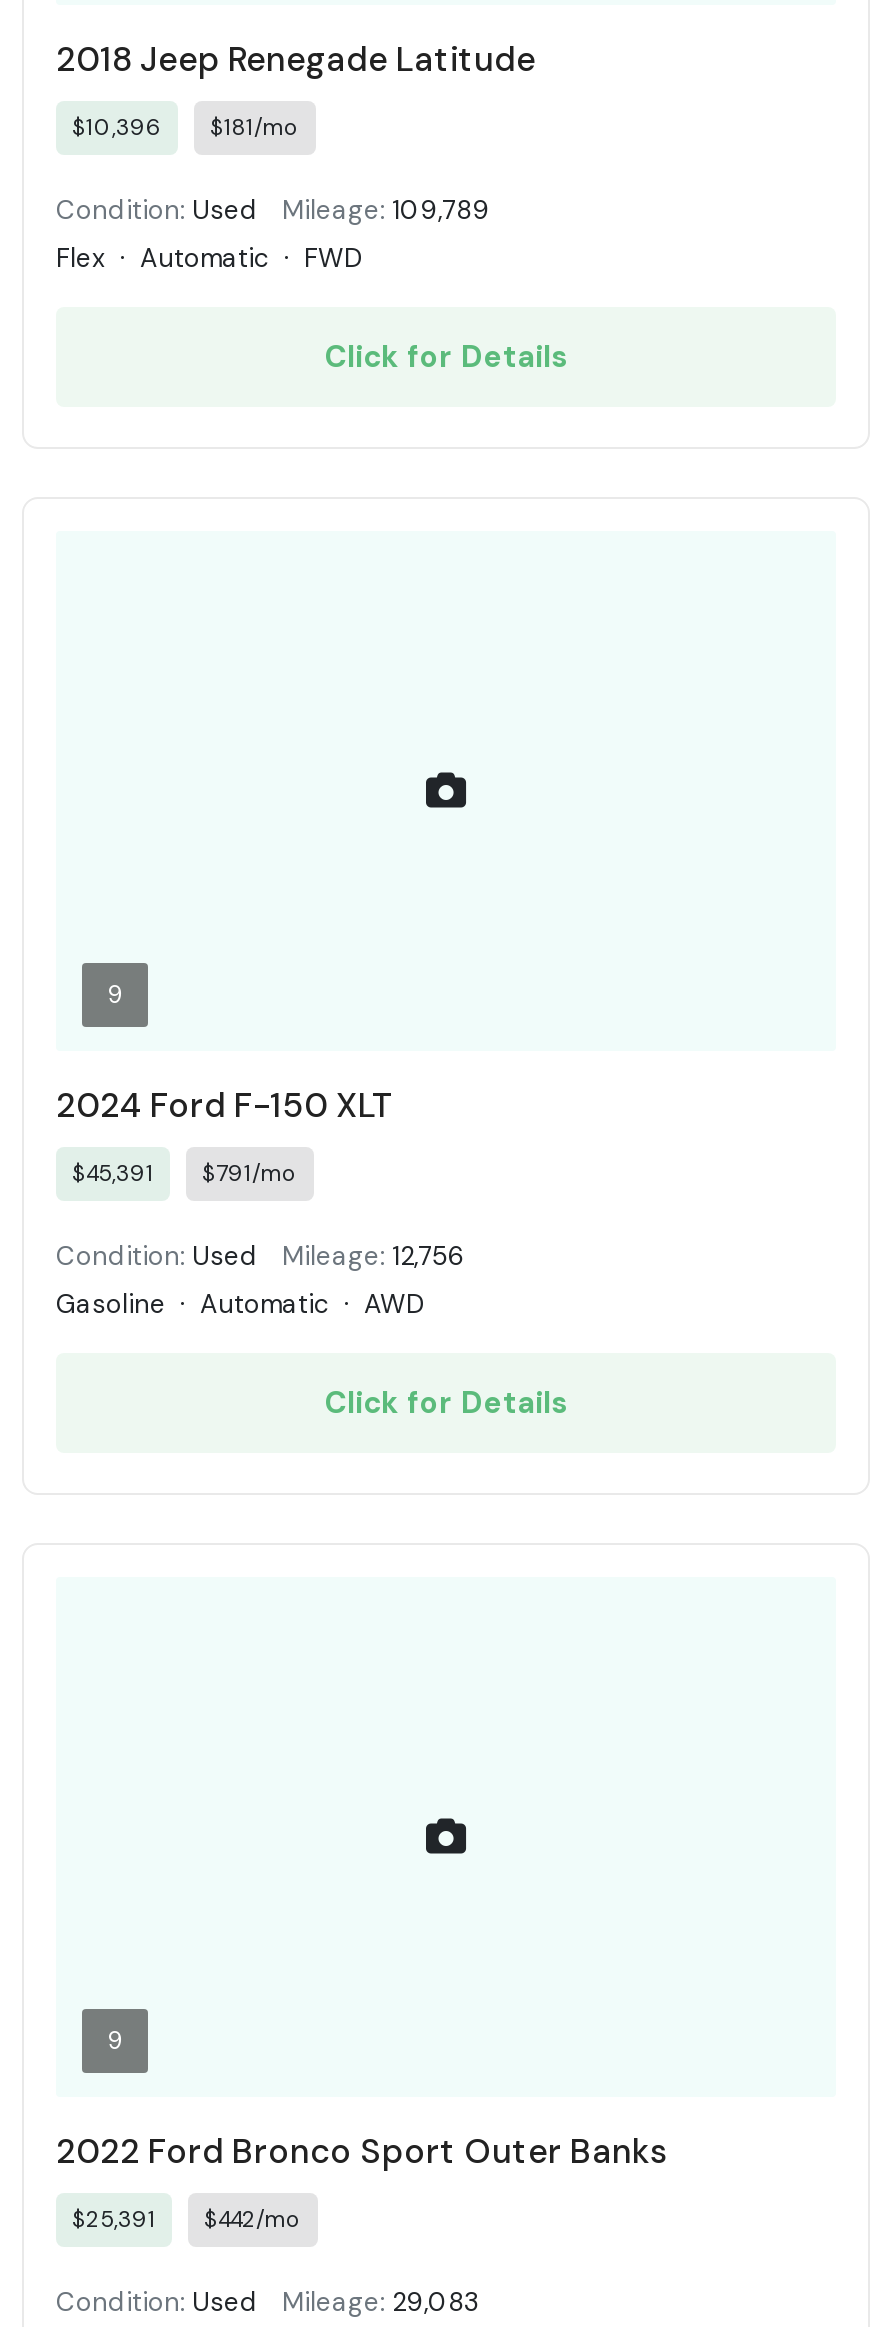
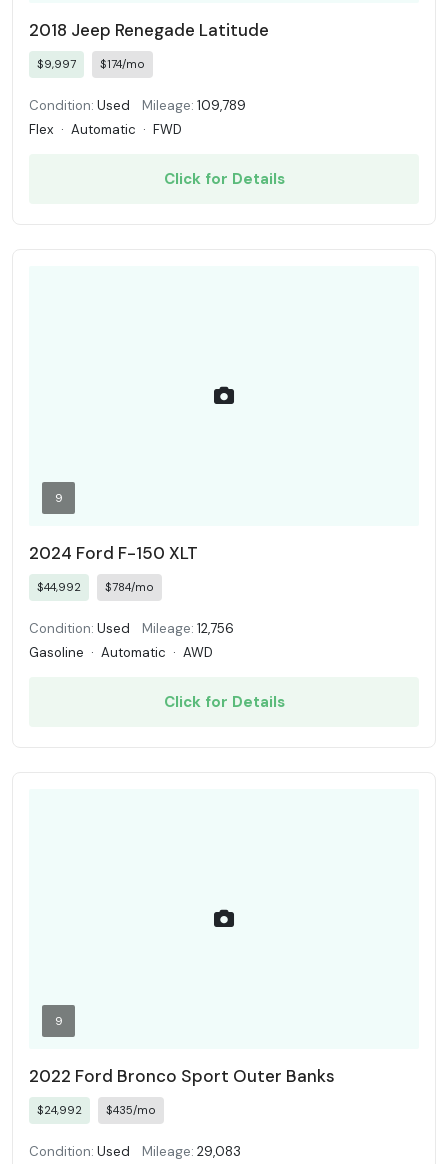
[72,113,300,141] $10,396 | $181/mo -> [37,57,145,71] $9,997 | $174/mo
[72,1159,298,1187] $45,391 | $791/mo -> [37,580,154,594] $44,992 | $784/mo
[72,2205,302,2233] $25,391 | $442/mo -> [37,1103,156,1117] $24,992 | $435/mo

